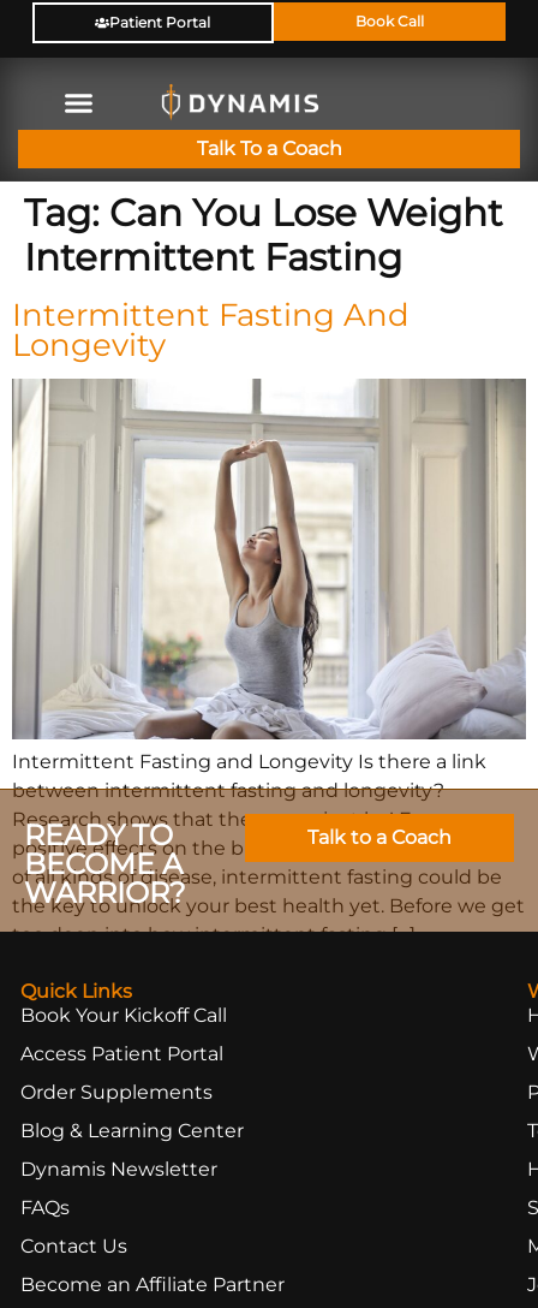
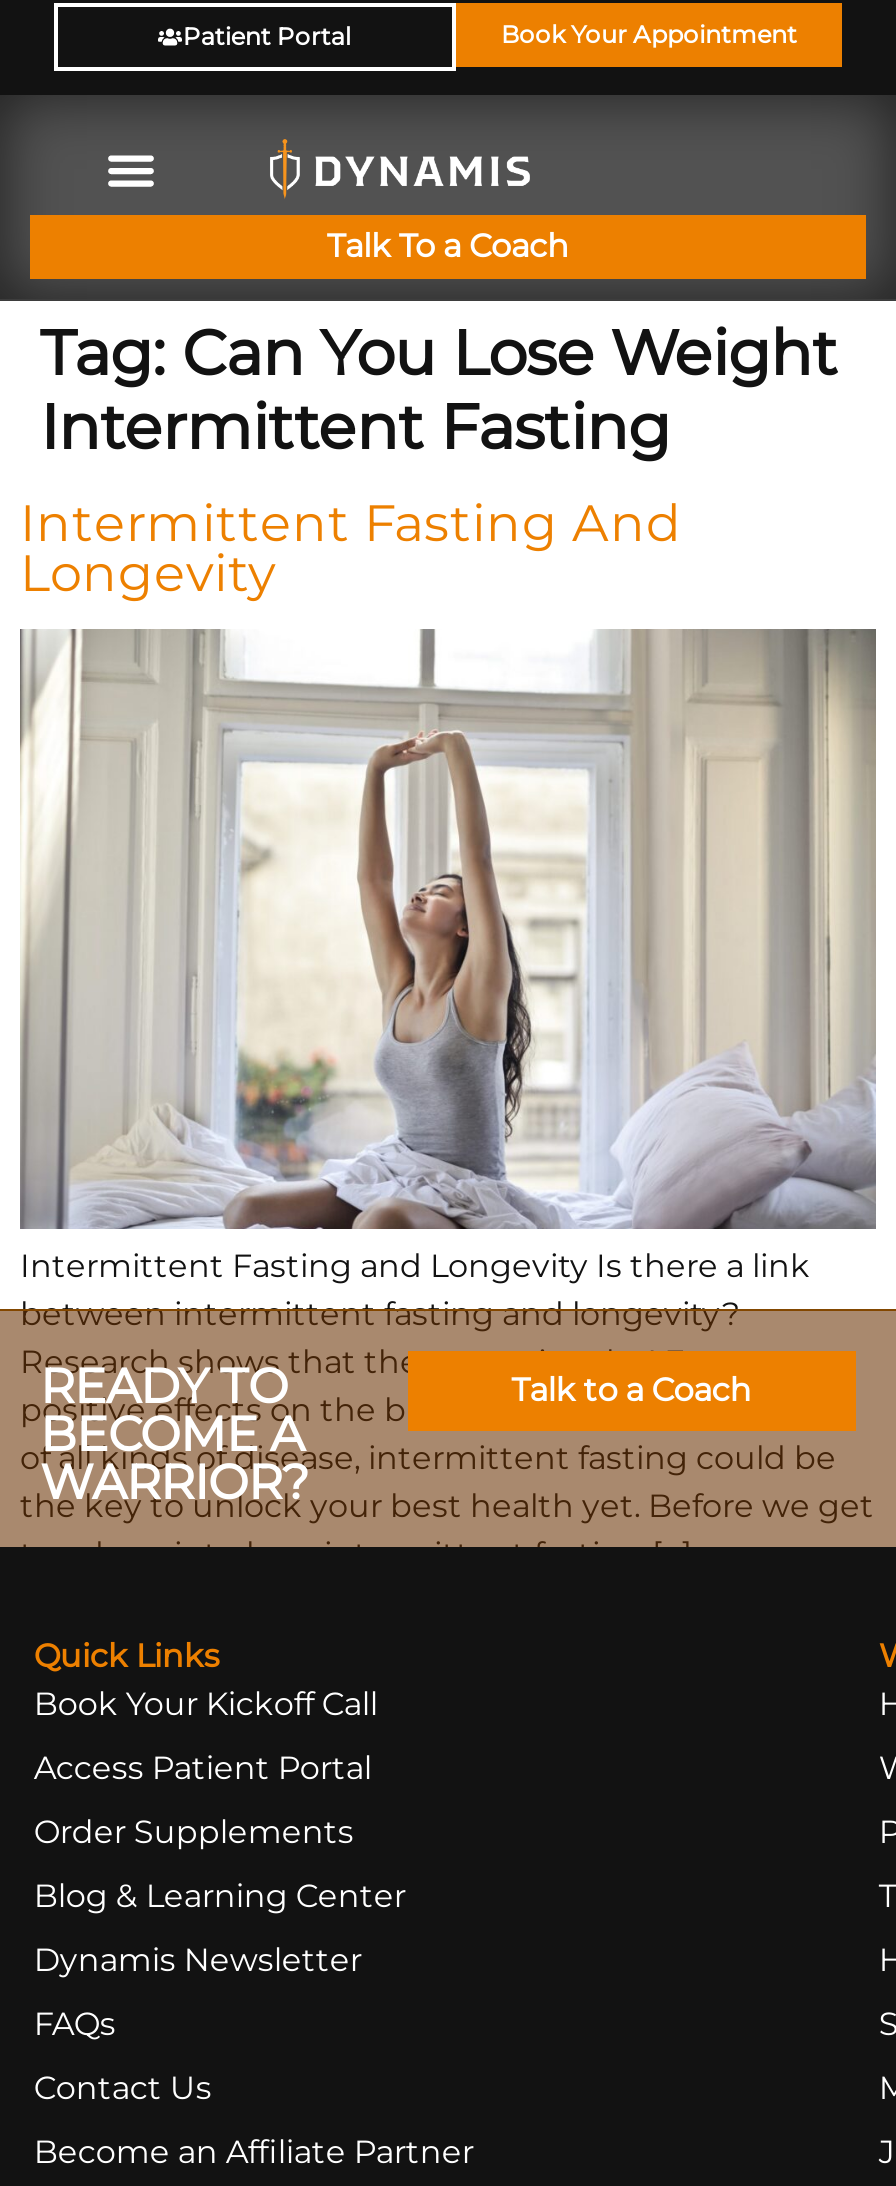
[355,12,424,30] Book Call -> [501,19,797,49] Book Your Appointment

